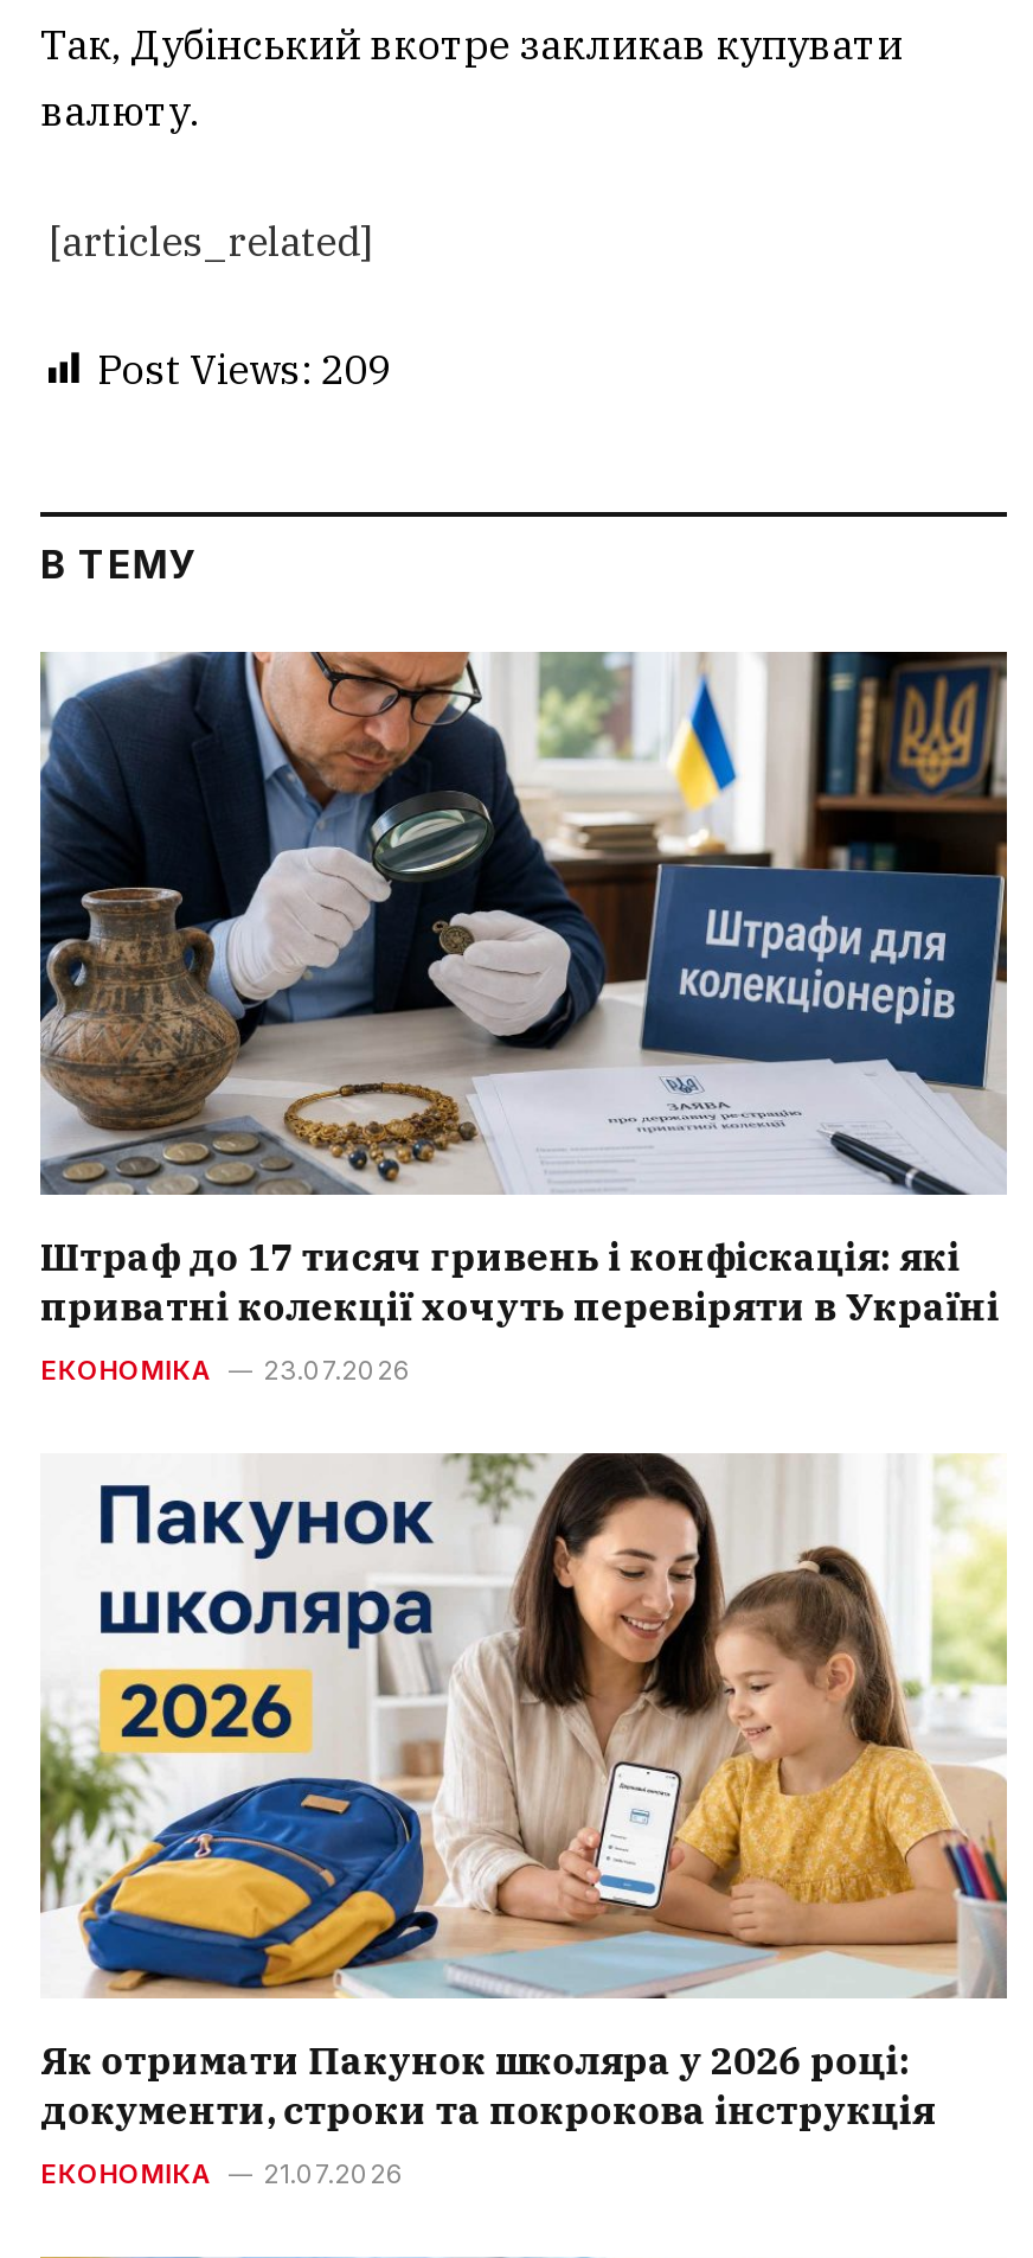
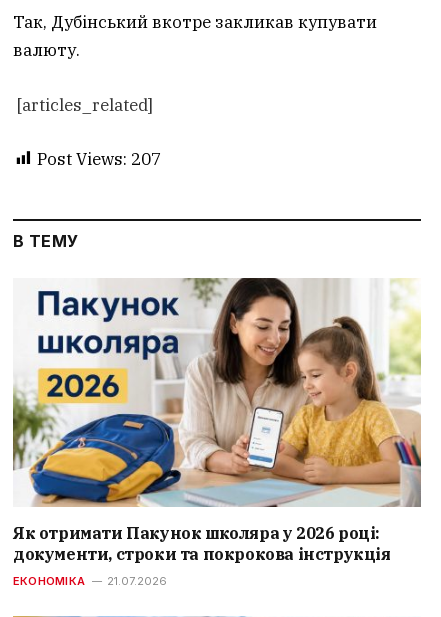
[97,343,391,395] Post Views: 209 -> [37,148,161,170] Post Views: 207
[38,650,1009,1387] [image] | Штраф до 17 тисяч гривень і конфіскація: які | приватні колекції хочуть перевіряти в Україні | ЕКОНОМІКА | 23.07.2026 -> none

